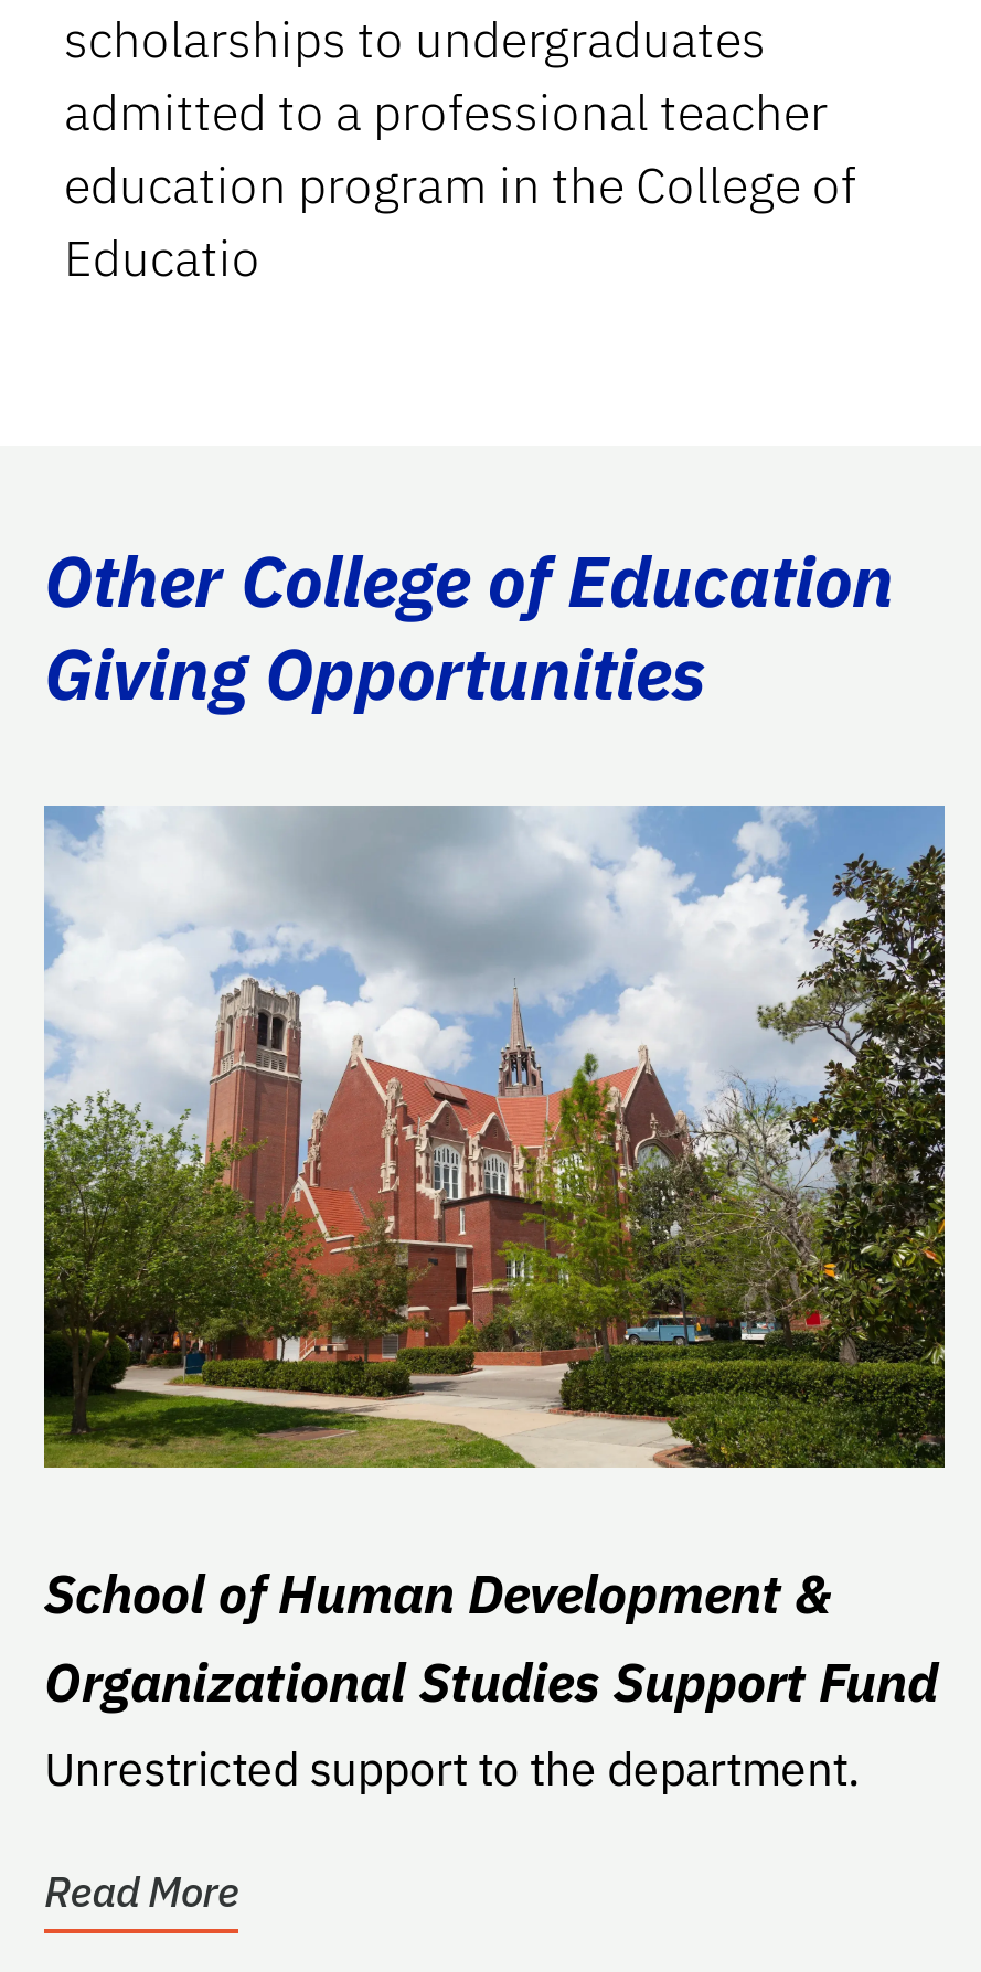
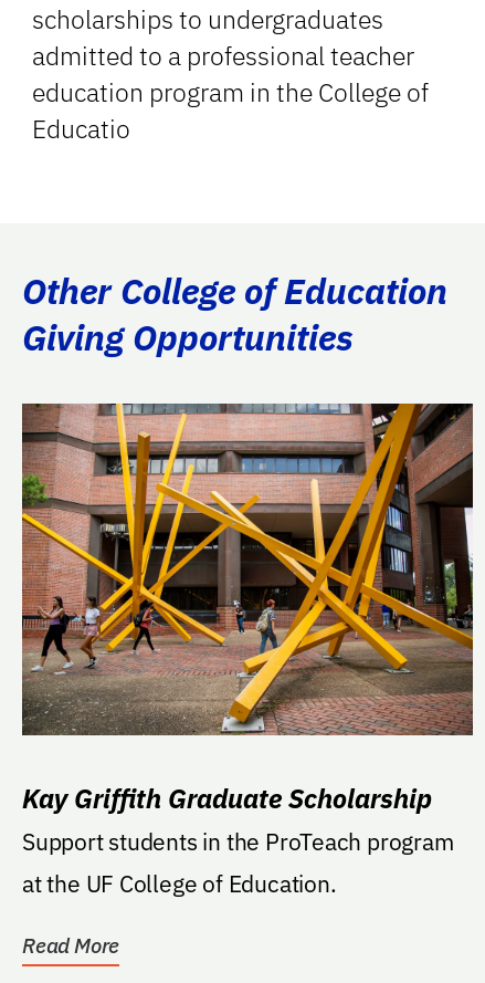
[42,803,947,1798] [image] | School of Human Development & | Organizational Studies Support Fund | Unrestricted support to the department. -> [21,402,474,898] [image] | Kay Griffith Graduate Scholarship | Support students in the ProTeach program | at the UF College of Education.

